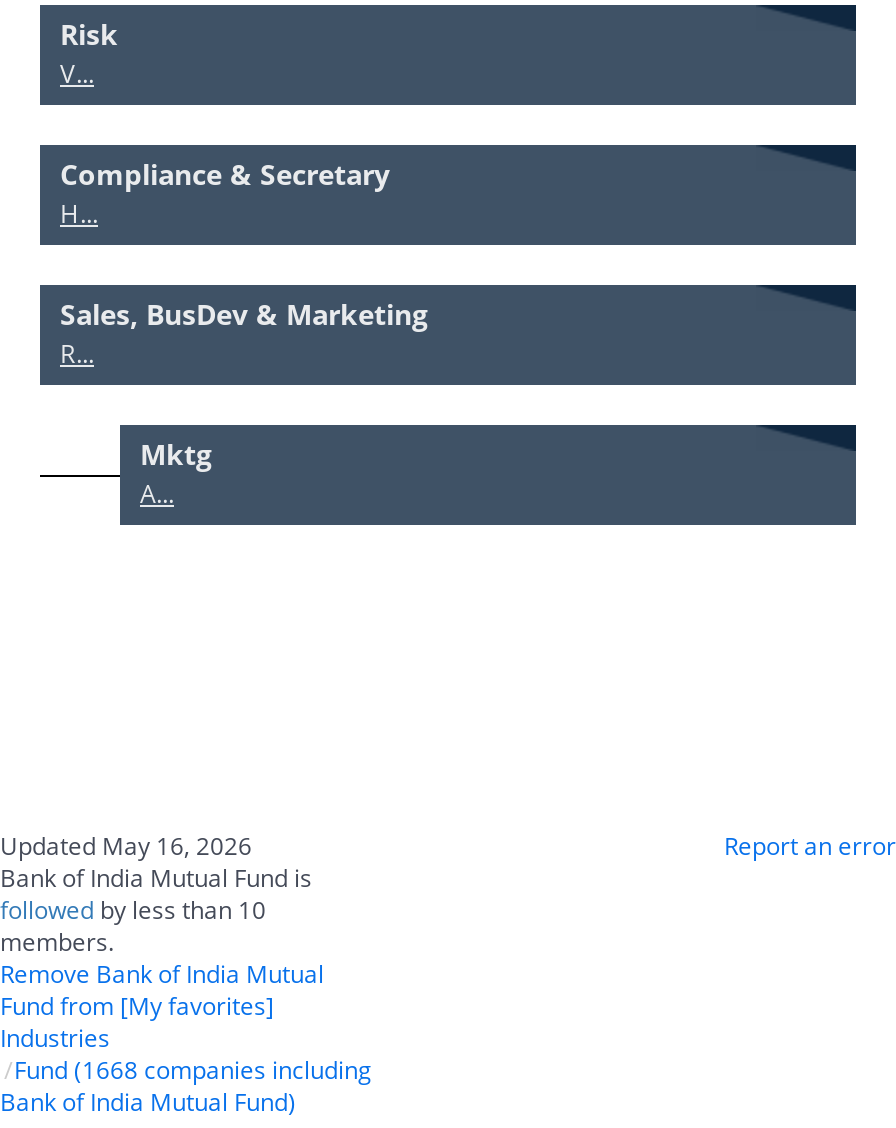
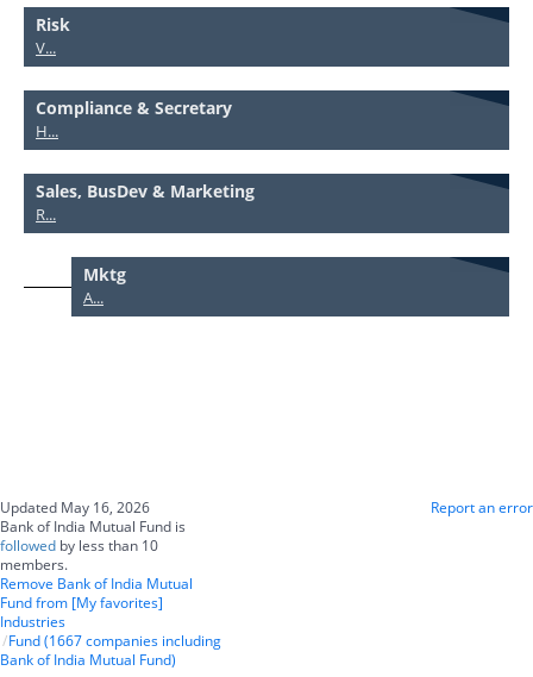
[14,1053,372,1085] Fund (1668 companies including -> [8,630,221,649] Fund (1667 companies including

